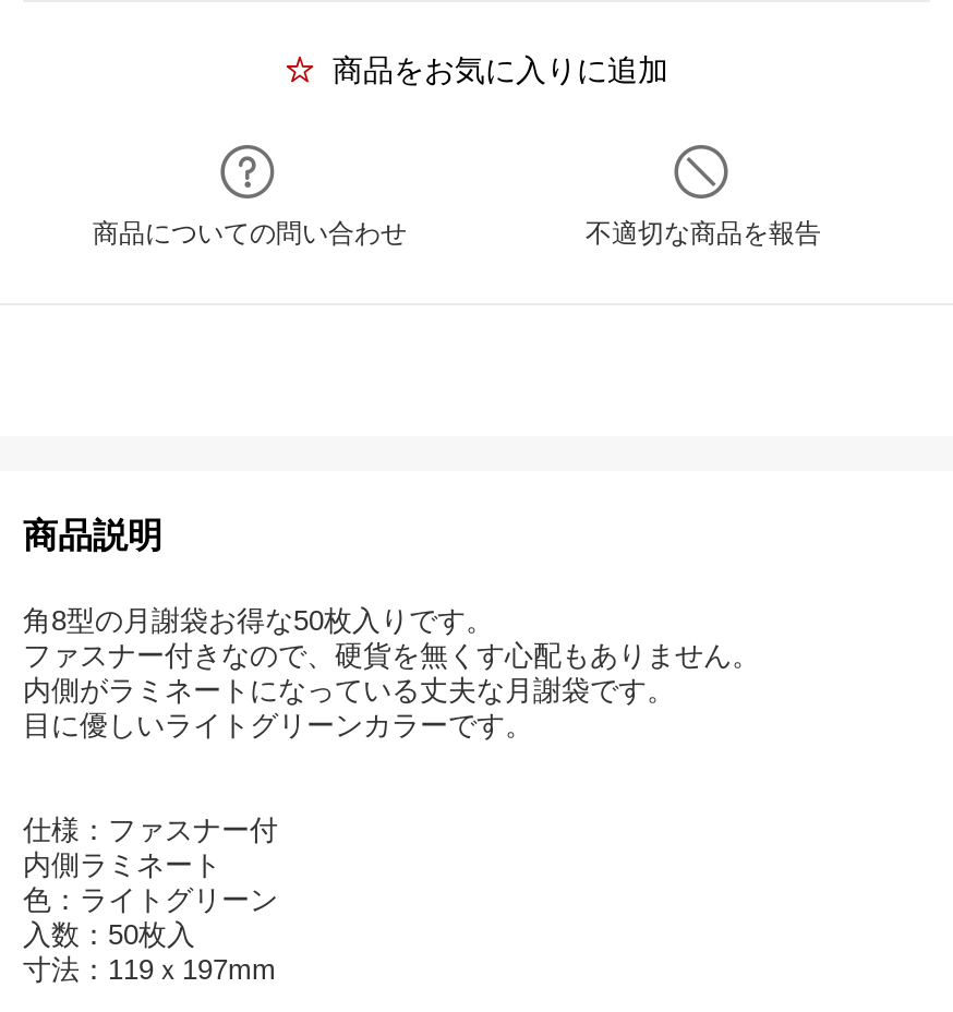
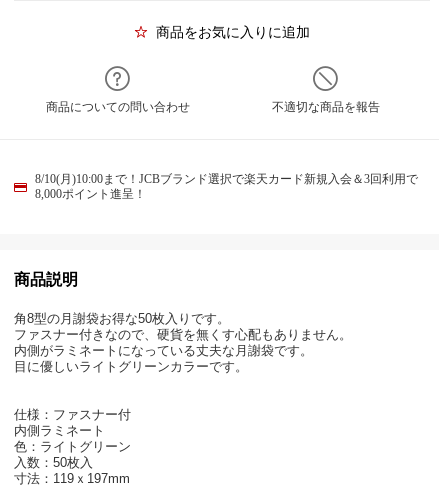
none -> [35,172,418,201] 8/10(月)10:00まで！JCBブランド選択で楽天カード新規入会＆3回利用で | 8,000ポイント進呈！

